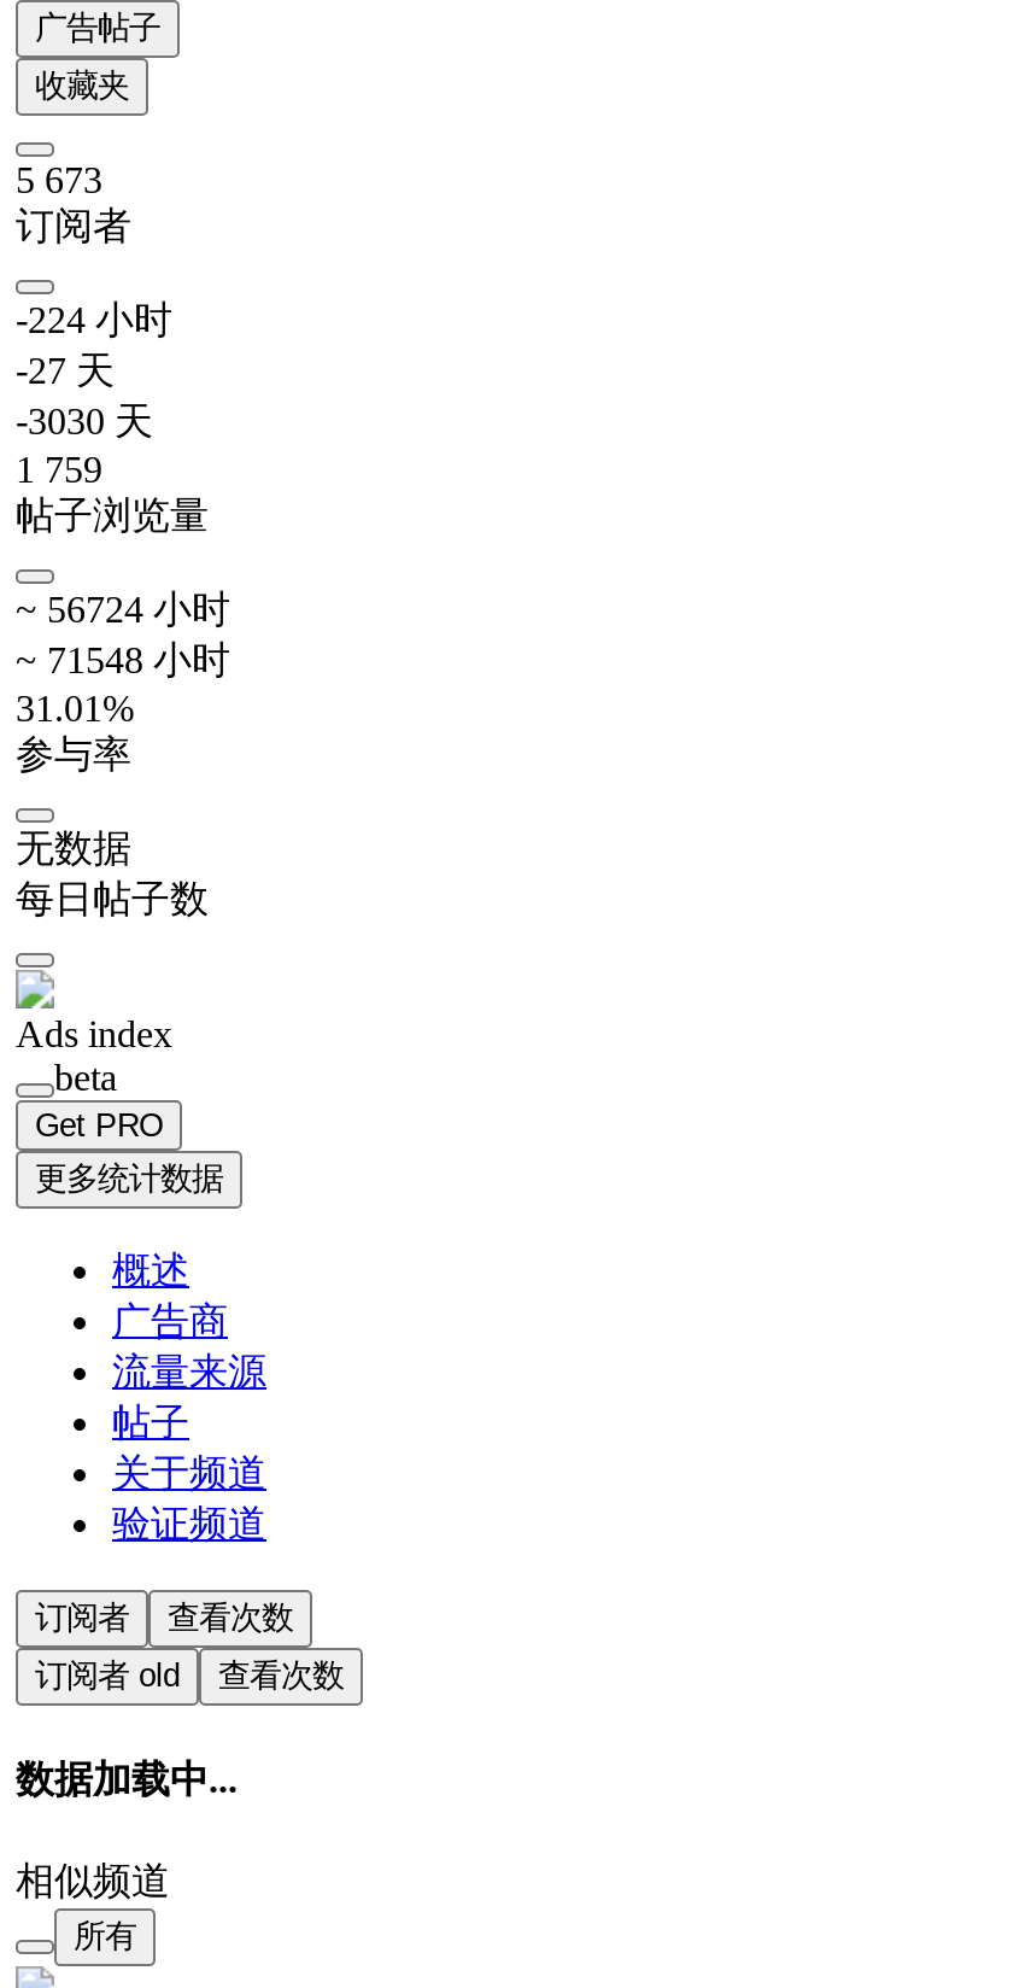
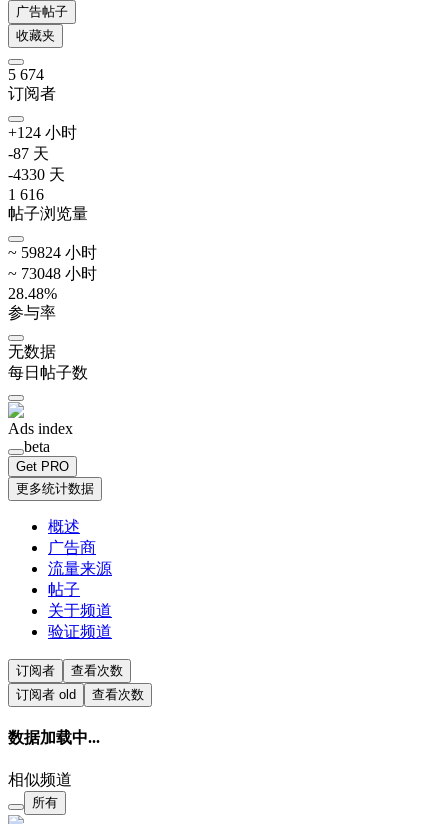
[16,159,102,200] 5 673 -> [8,66,44,83] 5 674
[16,299,172,490] -224 小时 | -27 天 | -3030 天 | 1 759 -> [8,124,77,203] + 1 24 小时 | -87 天 | -4330 天 | 1 616
[16,588,230,629] ~ 56724 小时 -> [8,244,97,261] ~ 59824 小时
[16,639,230,680] ~ 71548 小时 -> [8,265,97,282] ~ 73048 小时
[16,687,134,728] 31.01% -> [8,285,57,302] 28.48%

